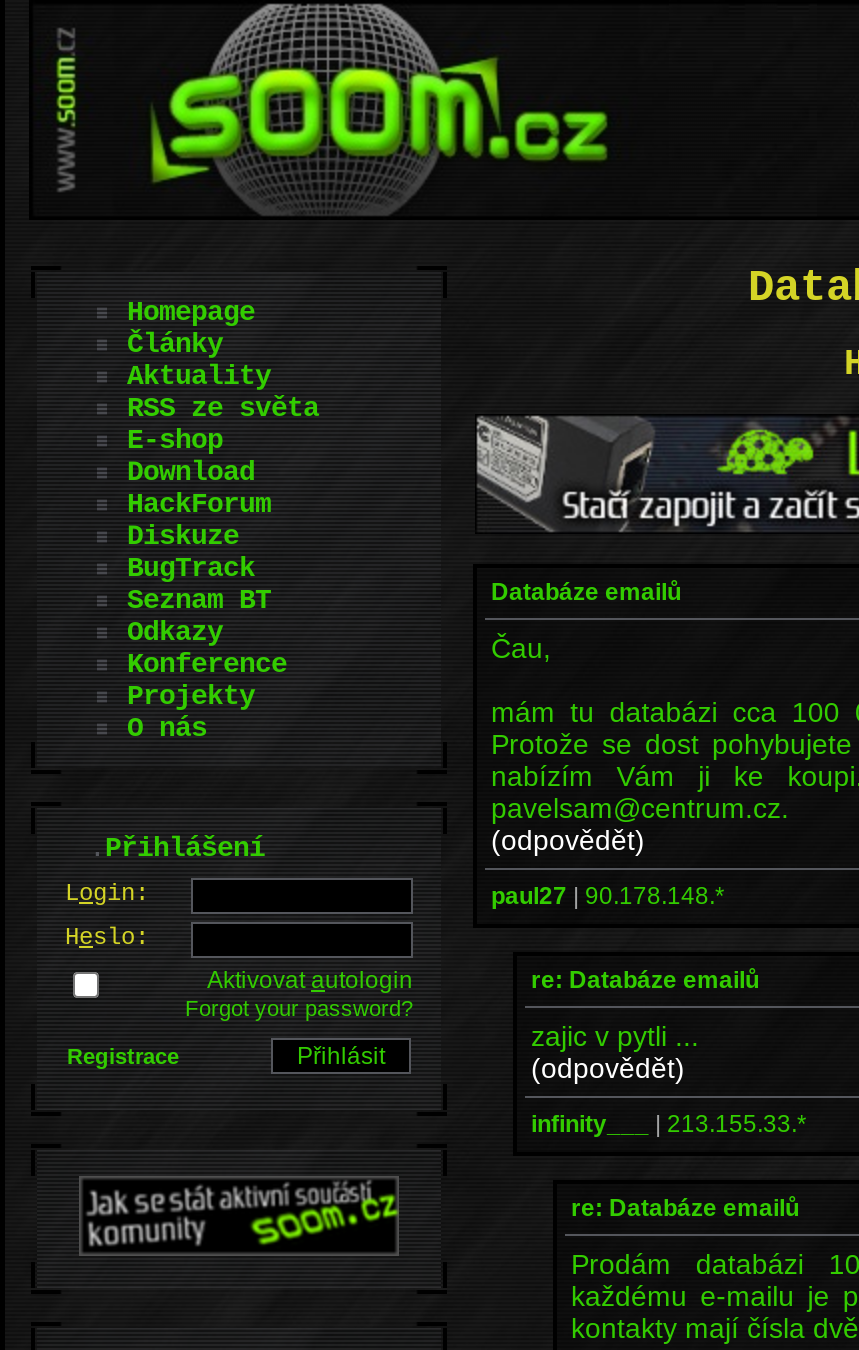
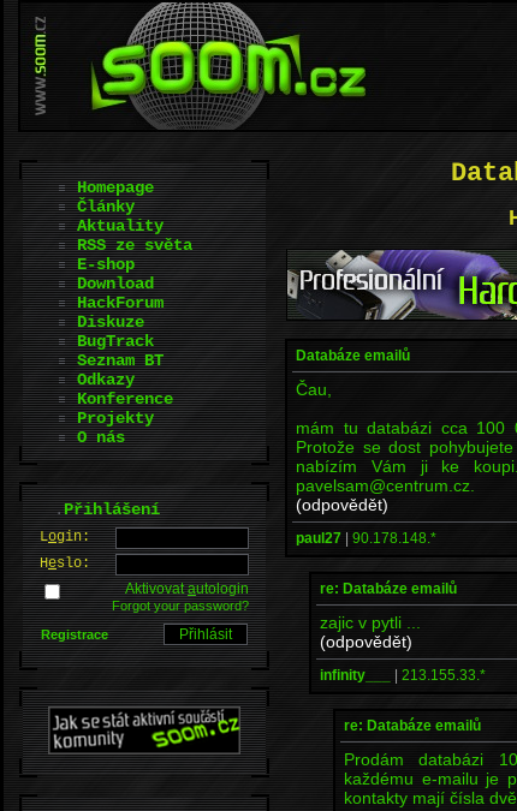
[475,414,853,532] [image] -> [287,249,513,321] [image]

